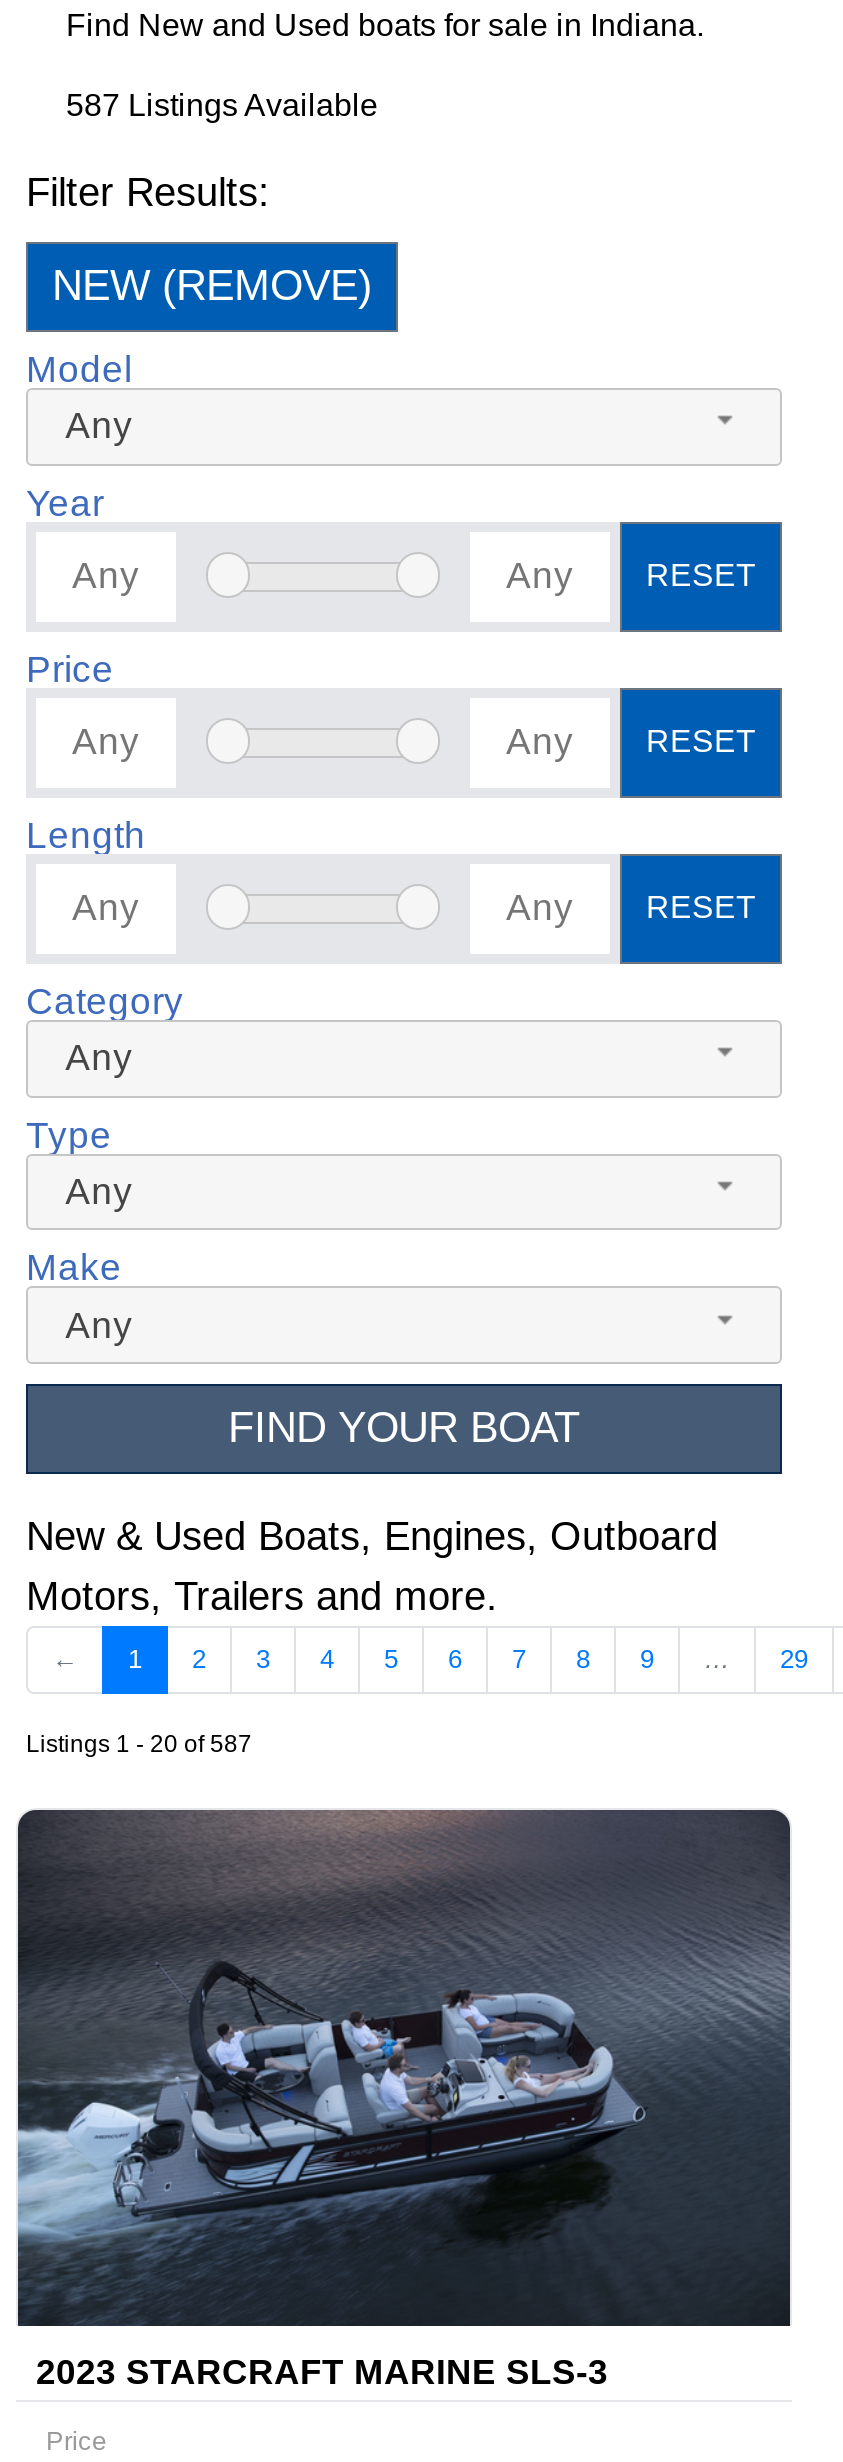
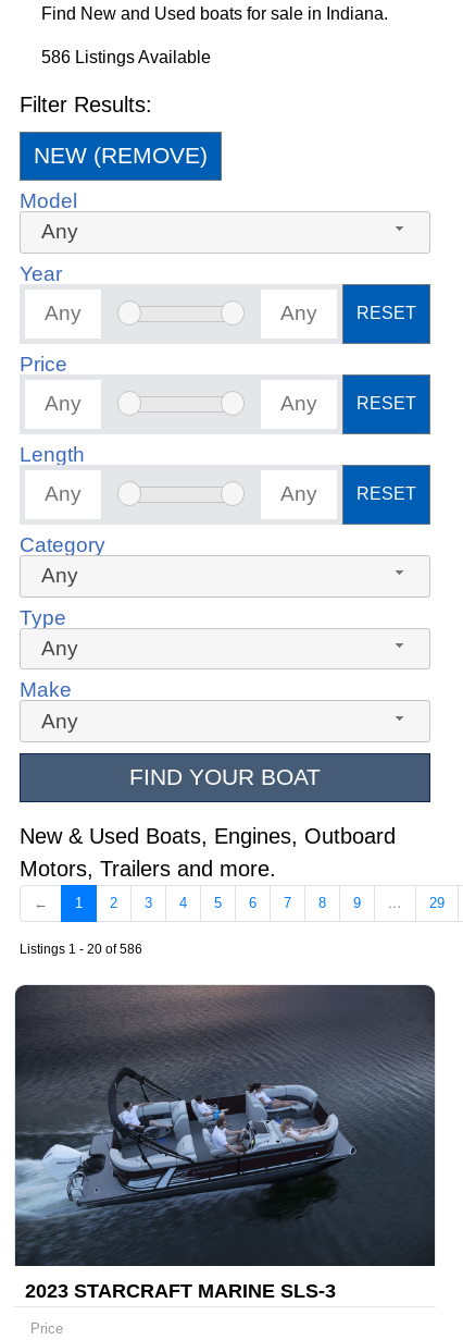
[66,88,378,122] 587 Listings Available -> [41,48,211,66] 586 Listings Available
[26,1731,252,1759] Listings 1 - 20 of 587 -> [20,942,142,957] Listings 1 - 20 of 586

